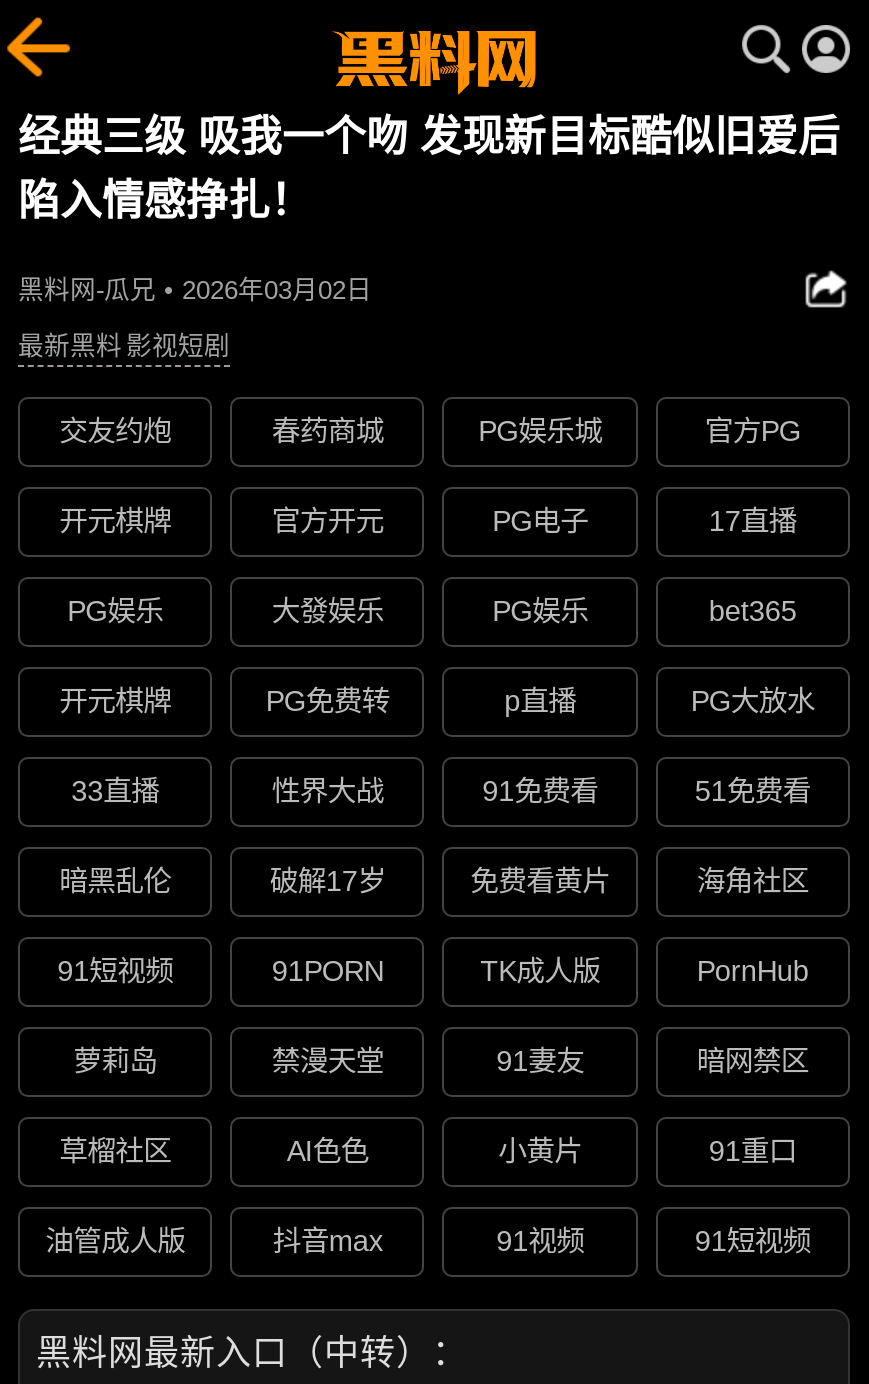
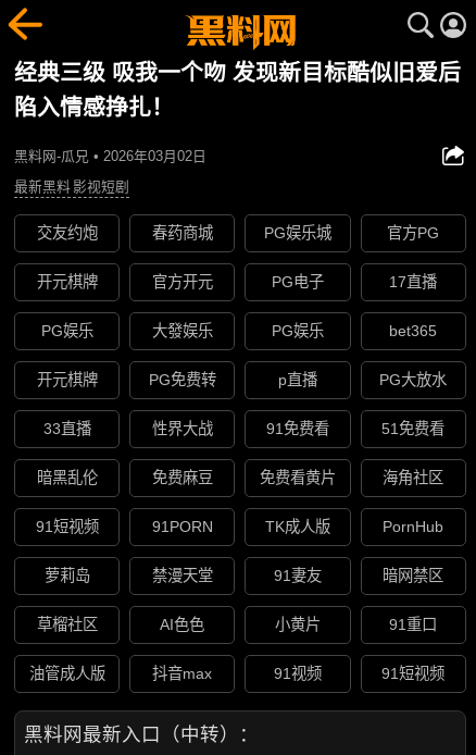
[270,866,386,898] 破解17岁 -> [152,469,213,487] 免费麻豆

